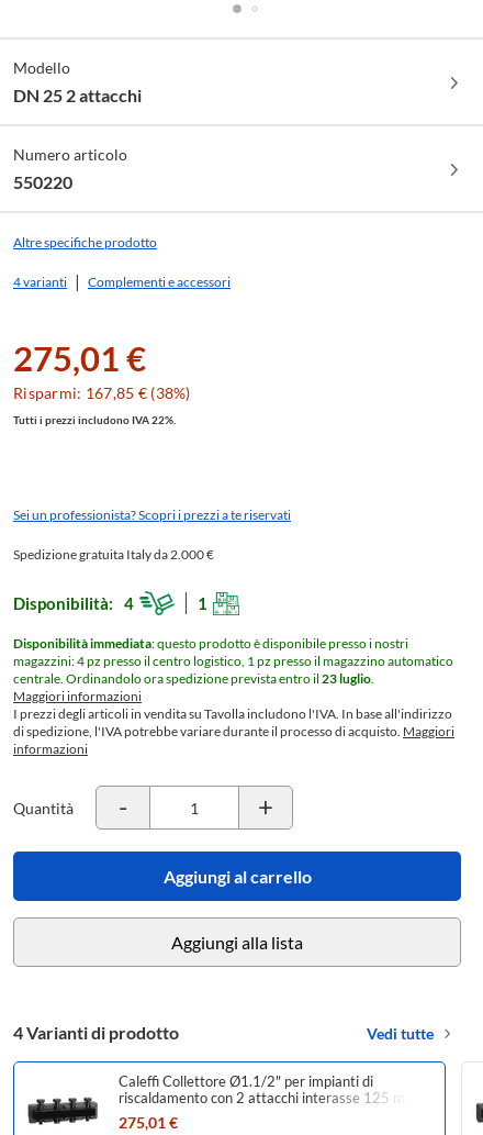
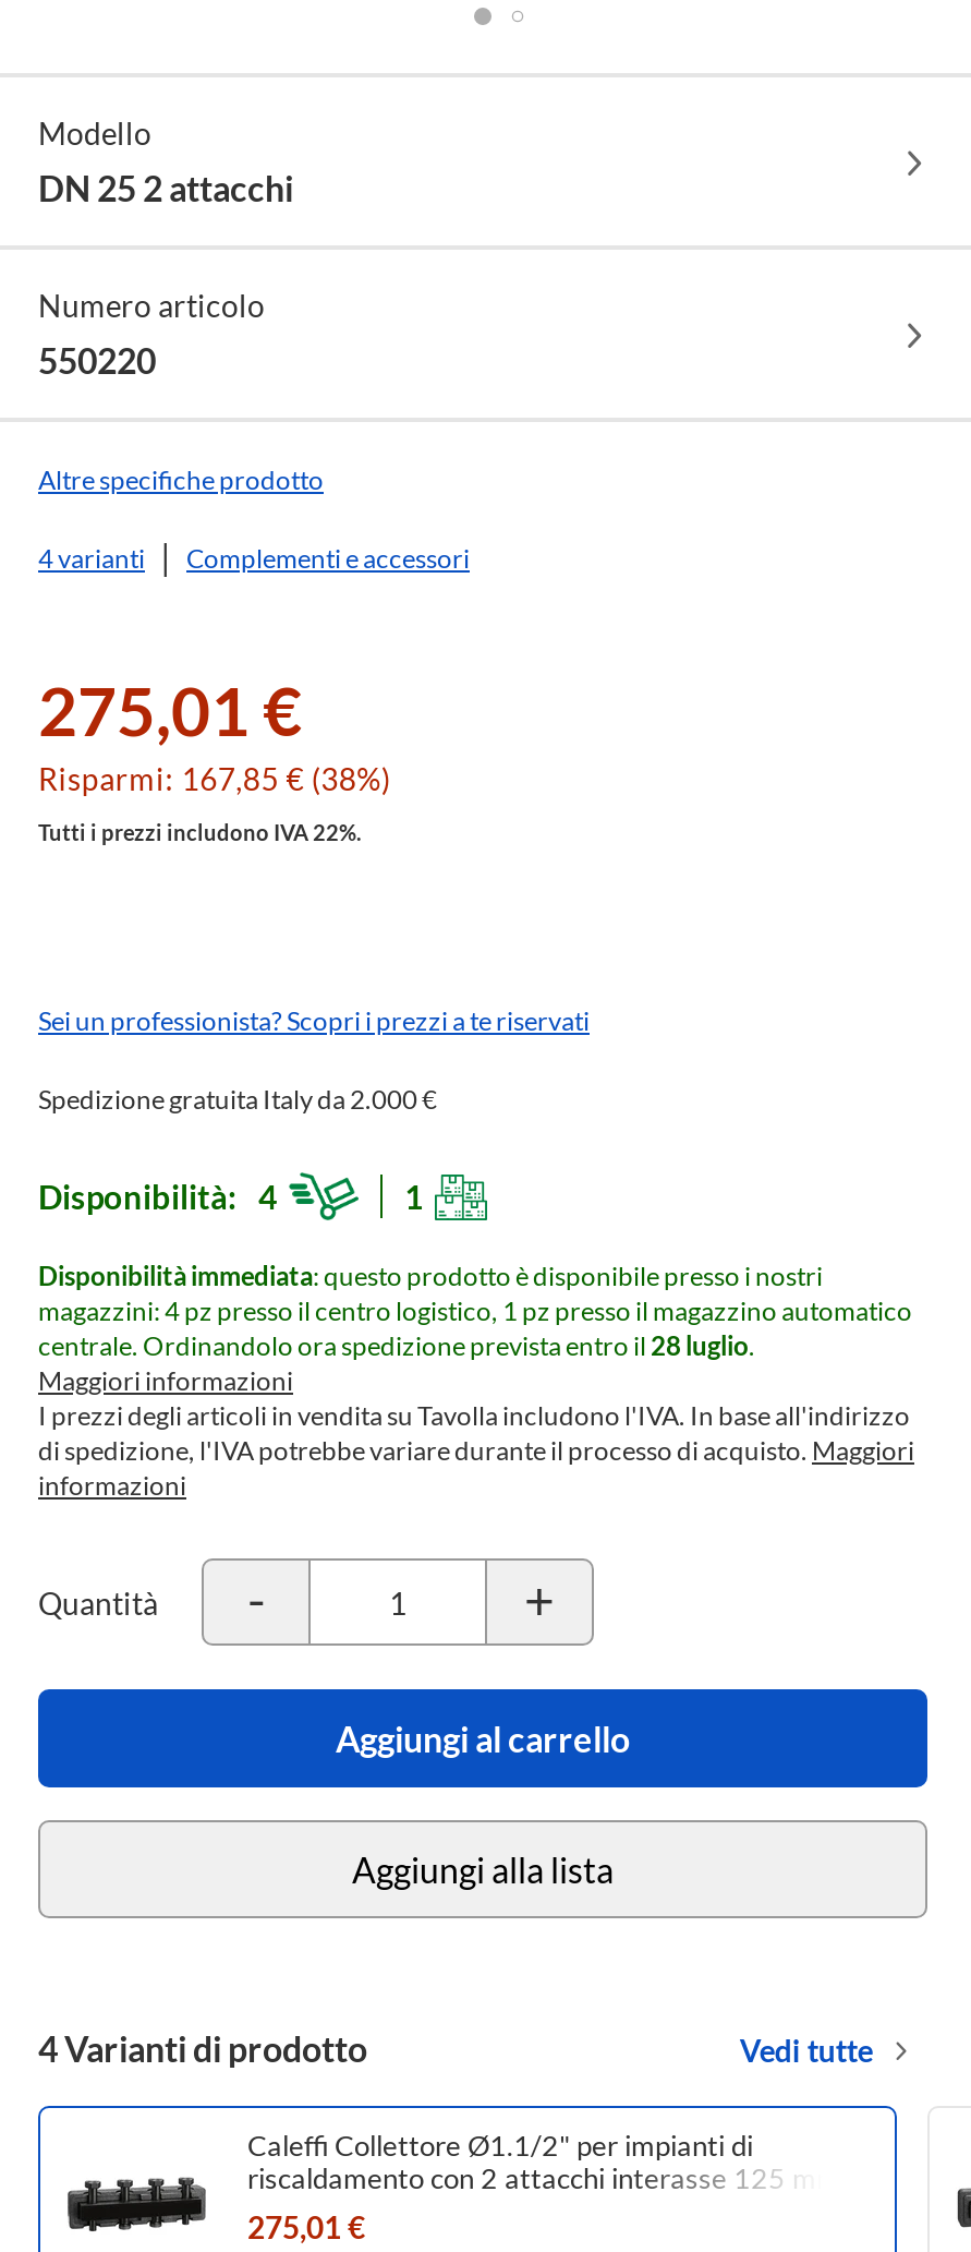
[13,670,374,687] centrale. Ordinandolo ora spedizione prevista entro il 23 luglio. -> [38,1329,755,1362] centrale. Ordinandolo ora spedizione prevista entro il 28 luglio.

